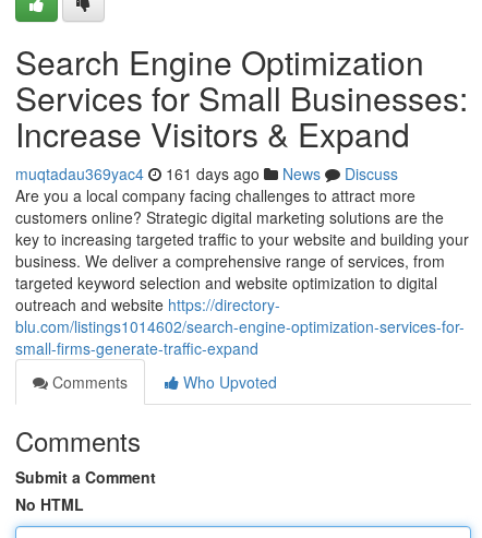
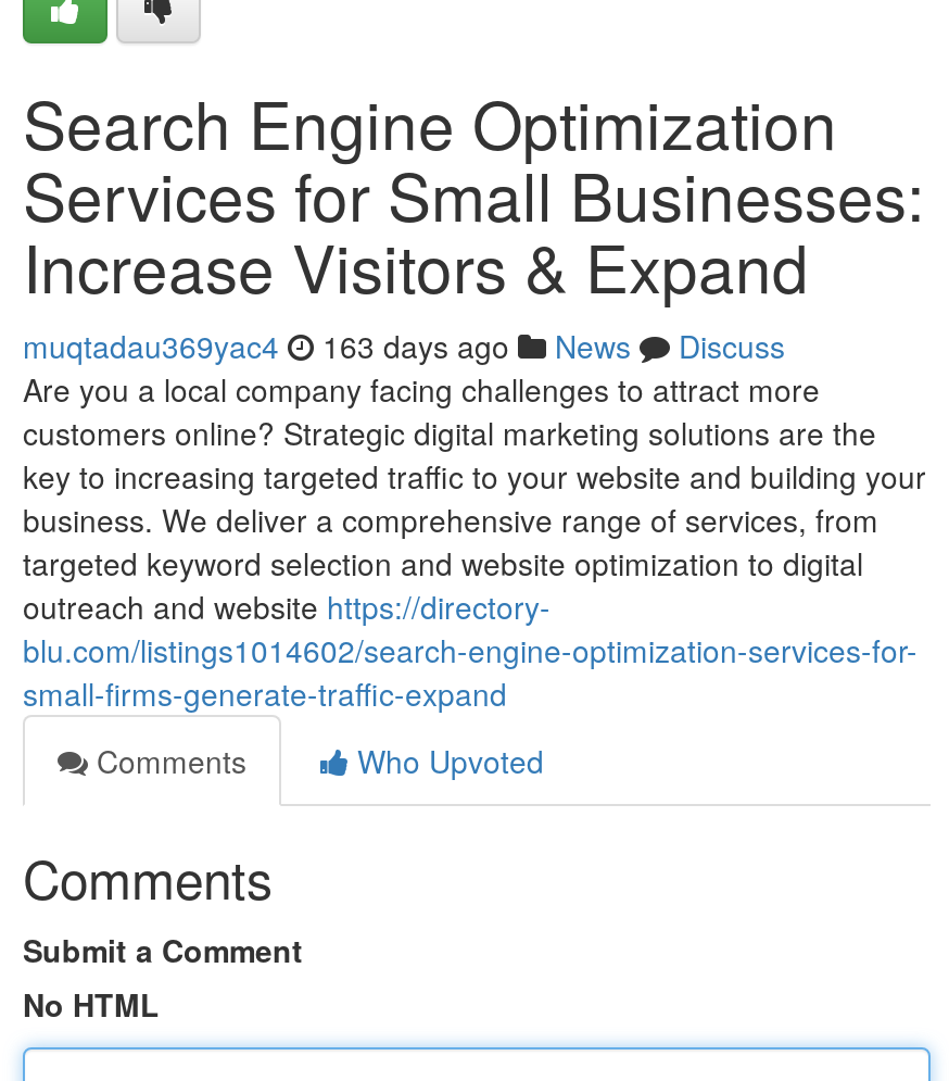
[15,163,398,184] muqtadau369yac4 161 days ago News Discuss -> [23,324,785,367] muqtadau369yac4 163 days ago News Discuss

